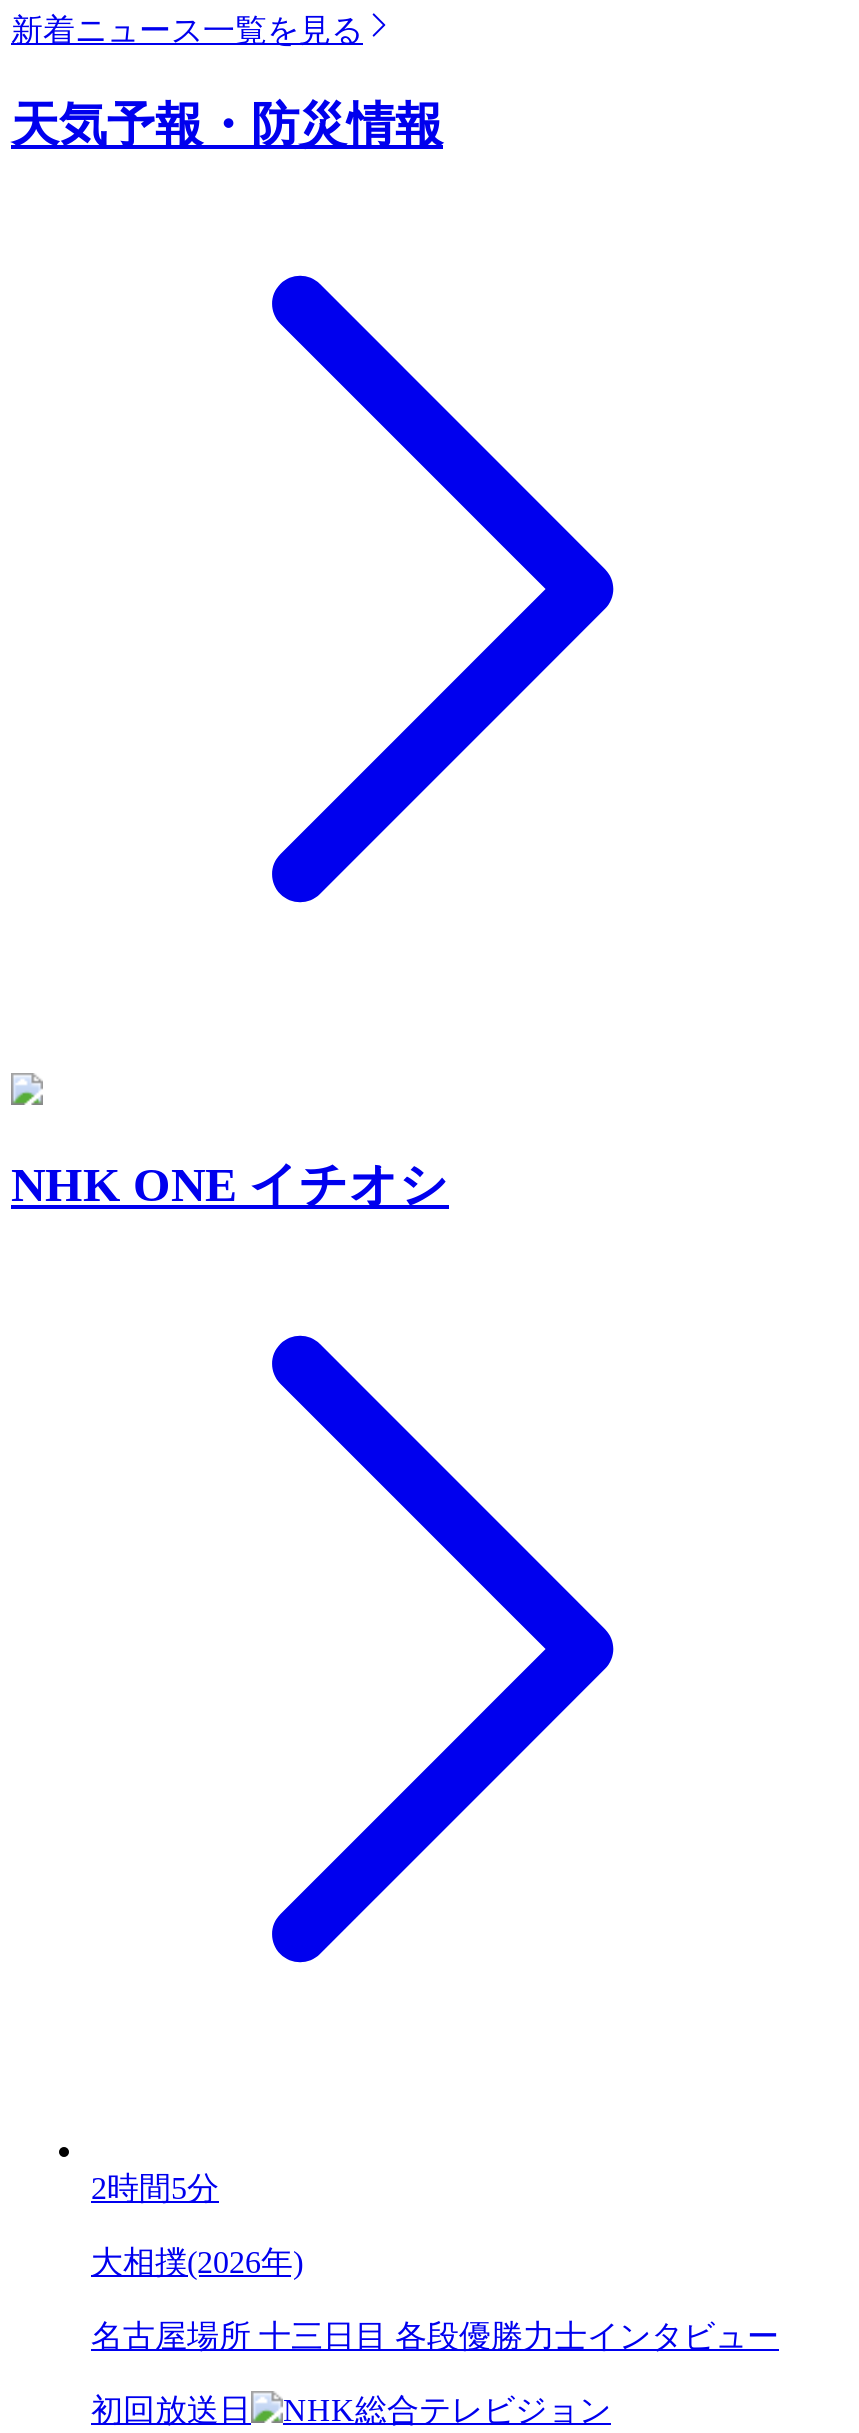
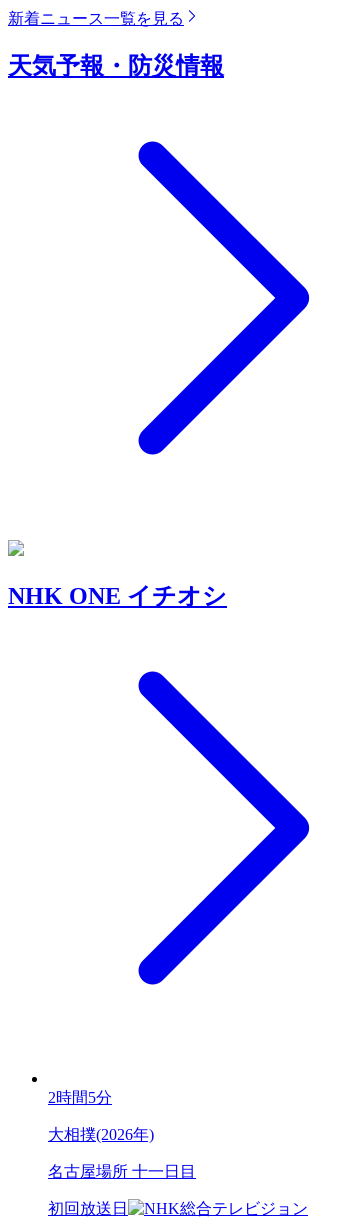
[91,2319,779,2353] 名古屋場所 十三日目 各段優勝力士インタビュー -> [48,1163,196,1180] 名古屋場所 十一日目

